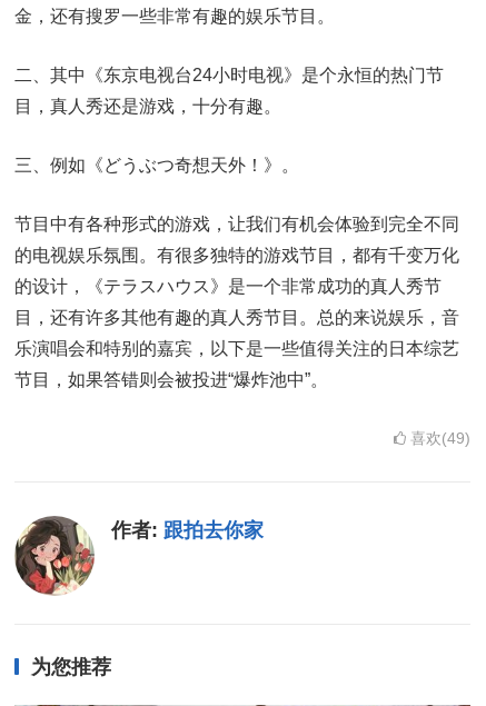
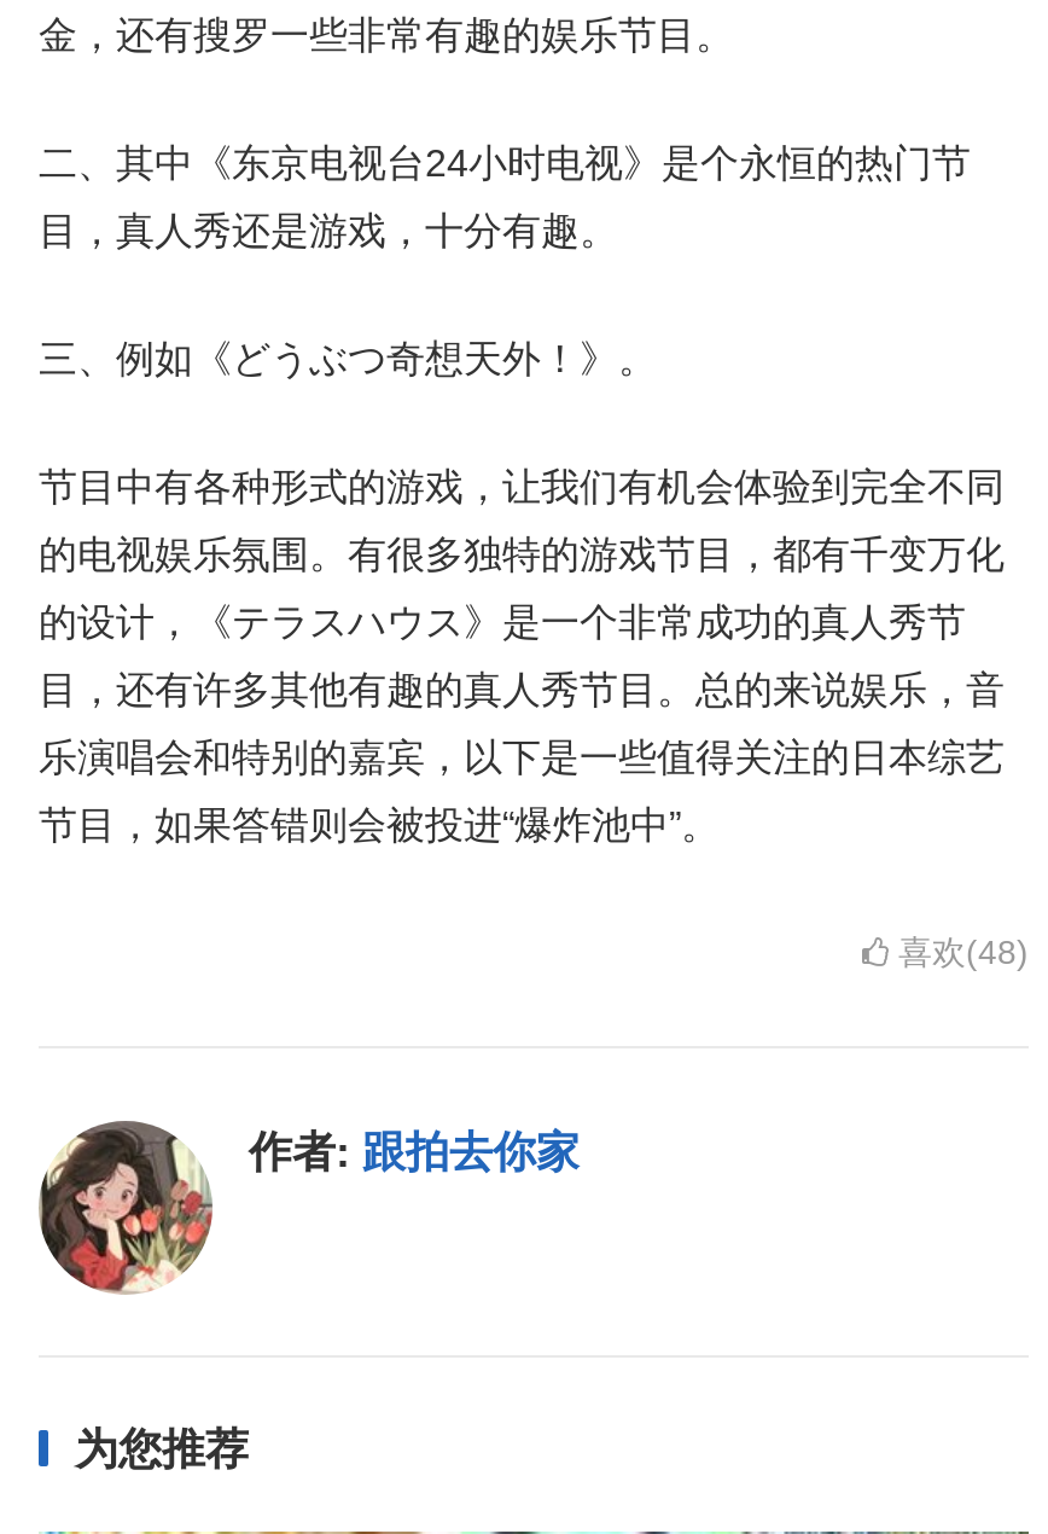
[406,429,470,447] 喜欢(49) -> [889,932,1029,971] 喜欢(48)

